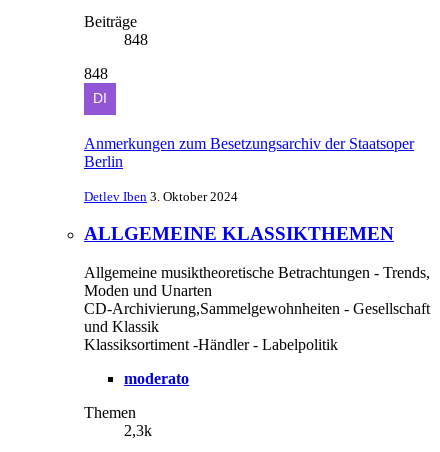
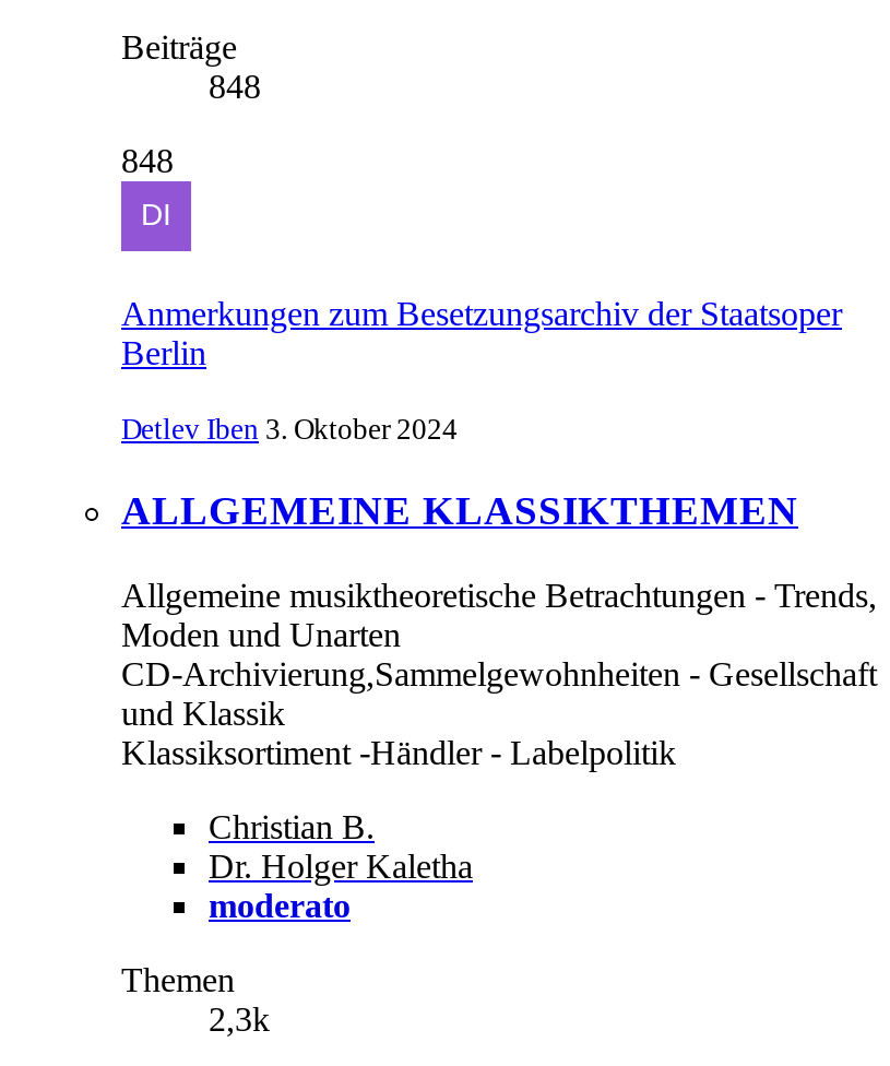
none -> [209,809,473,885] Christian B. | Dr. Holger Kaletha

